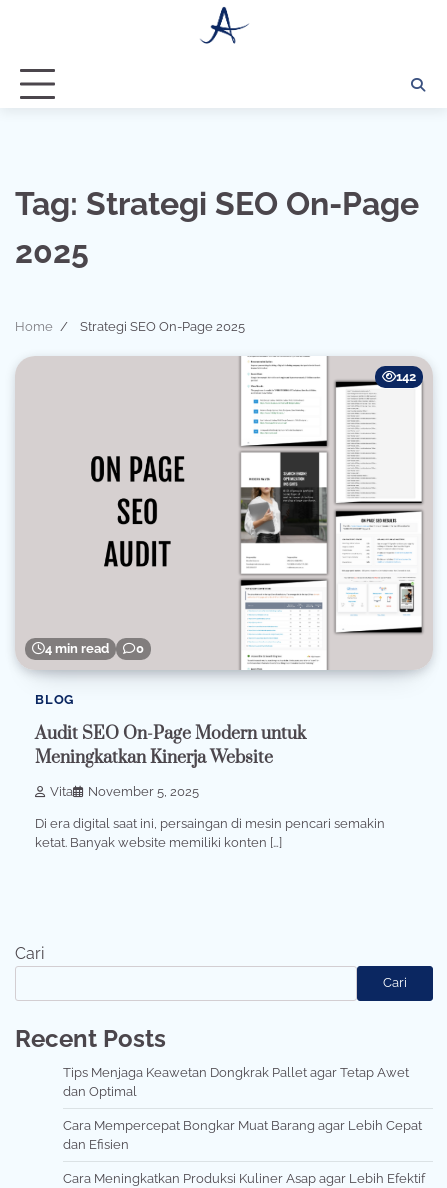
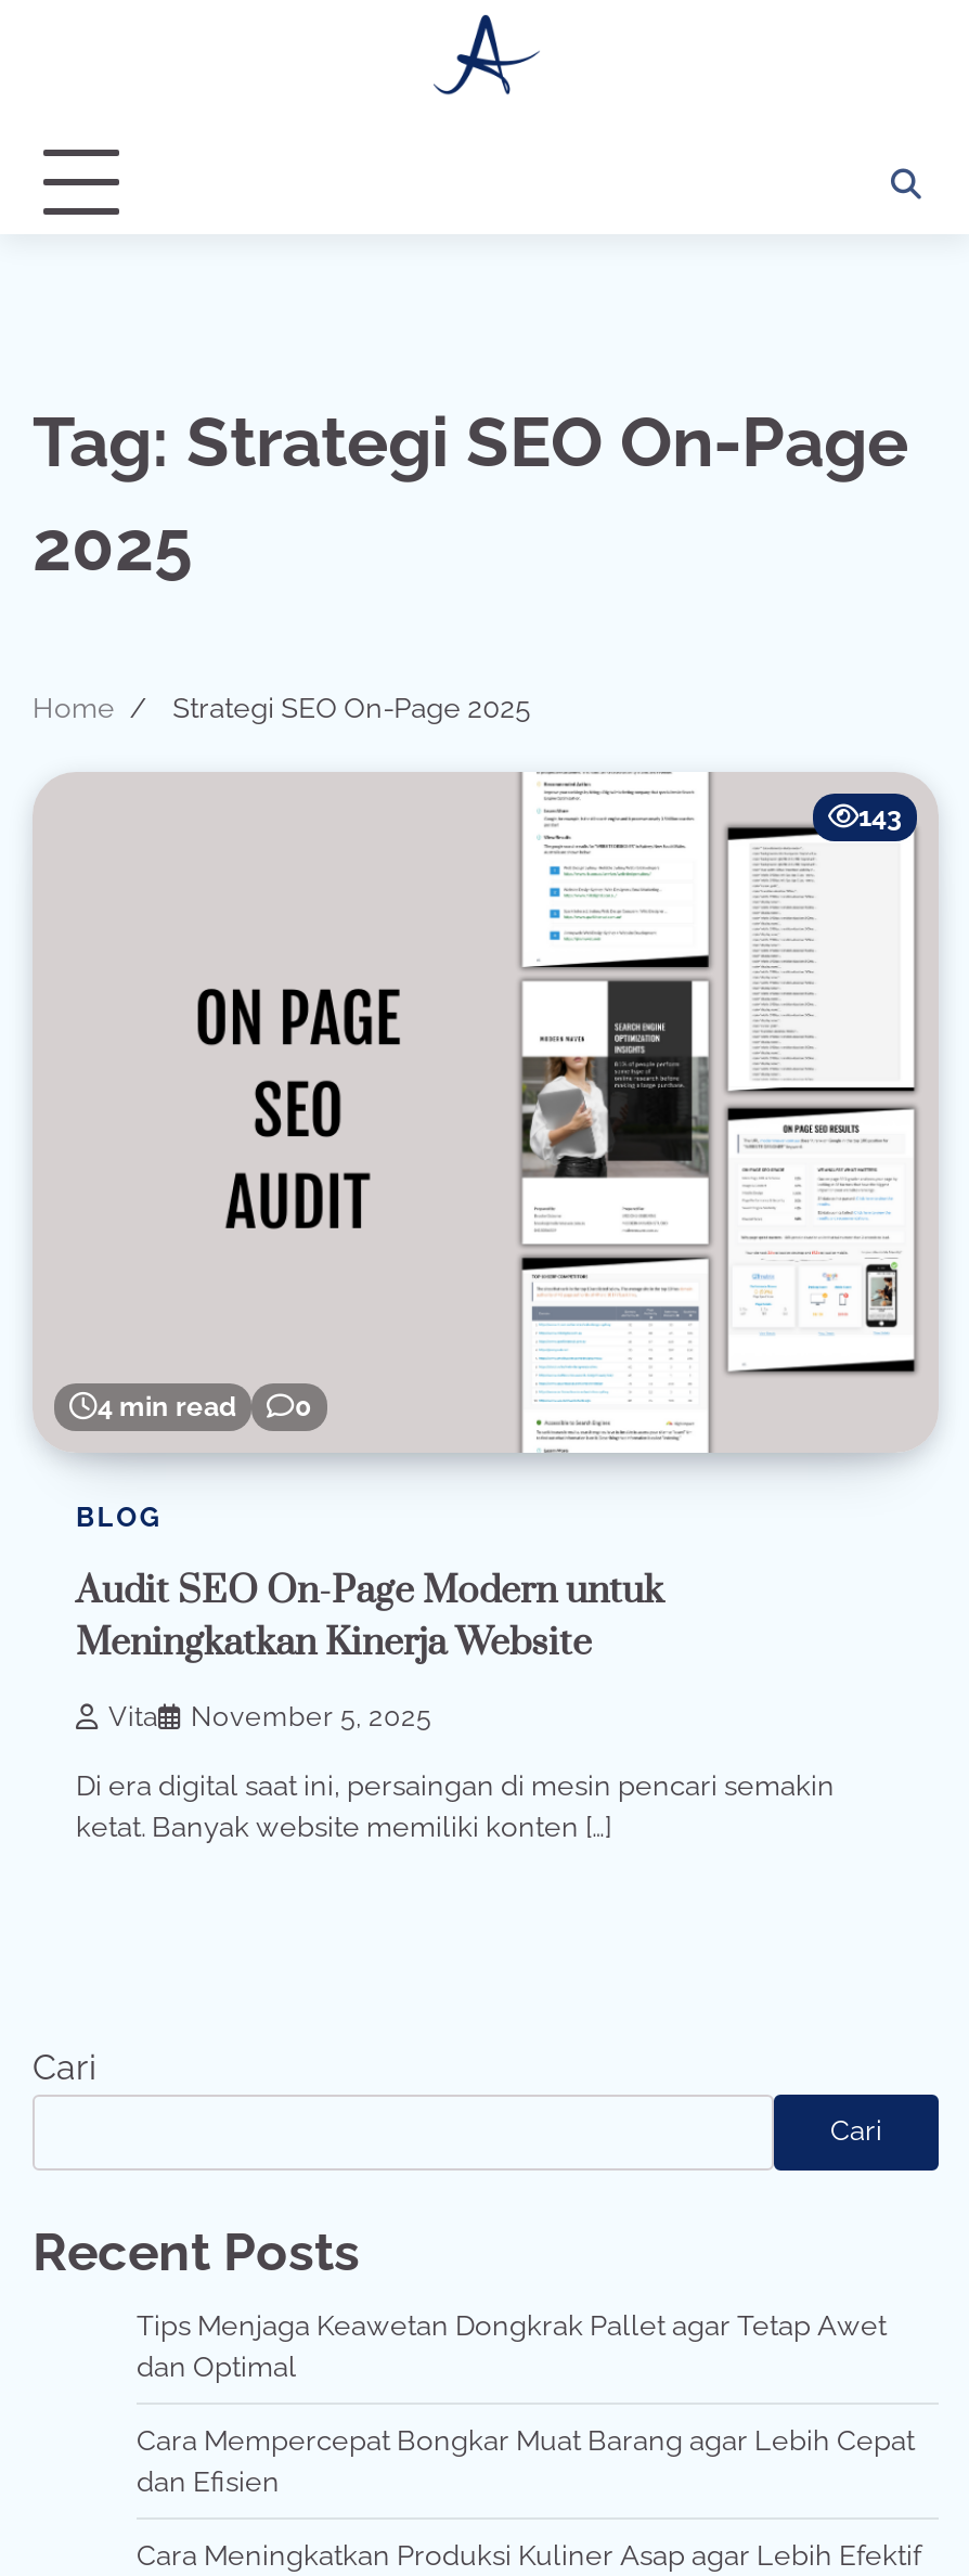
[396,369,416,384] 142 -> [858,801,902,833] 143

